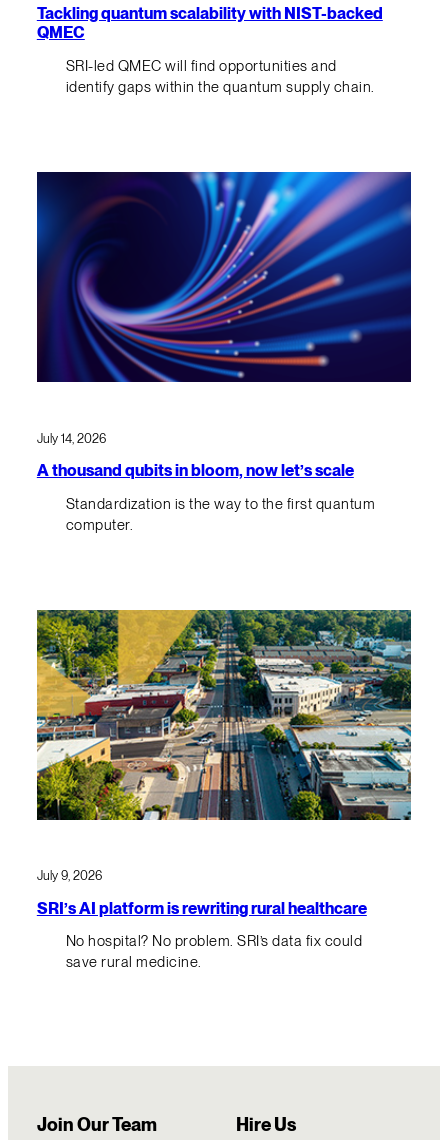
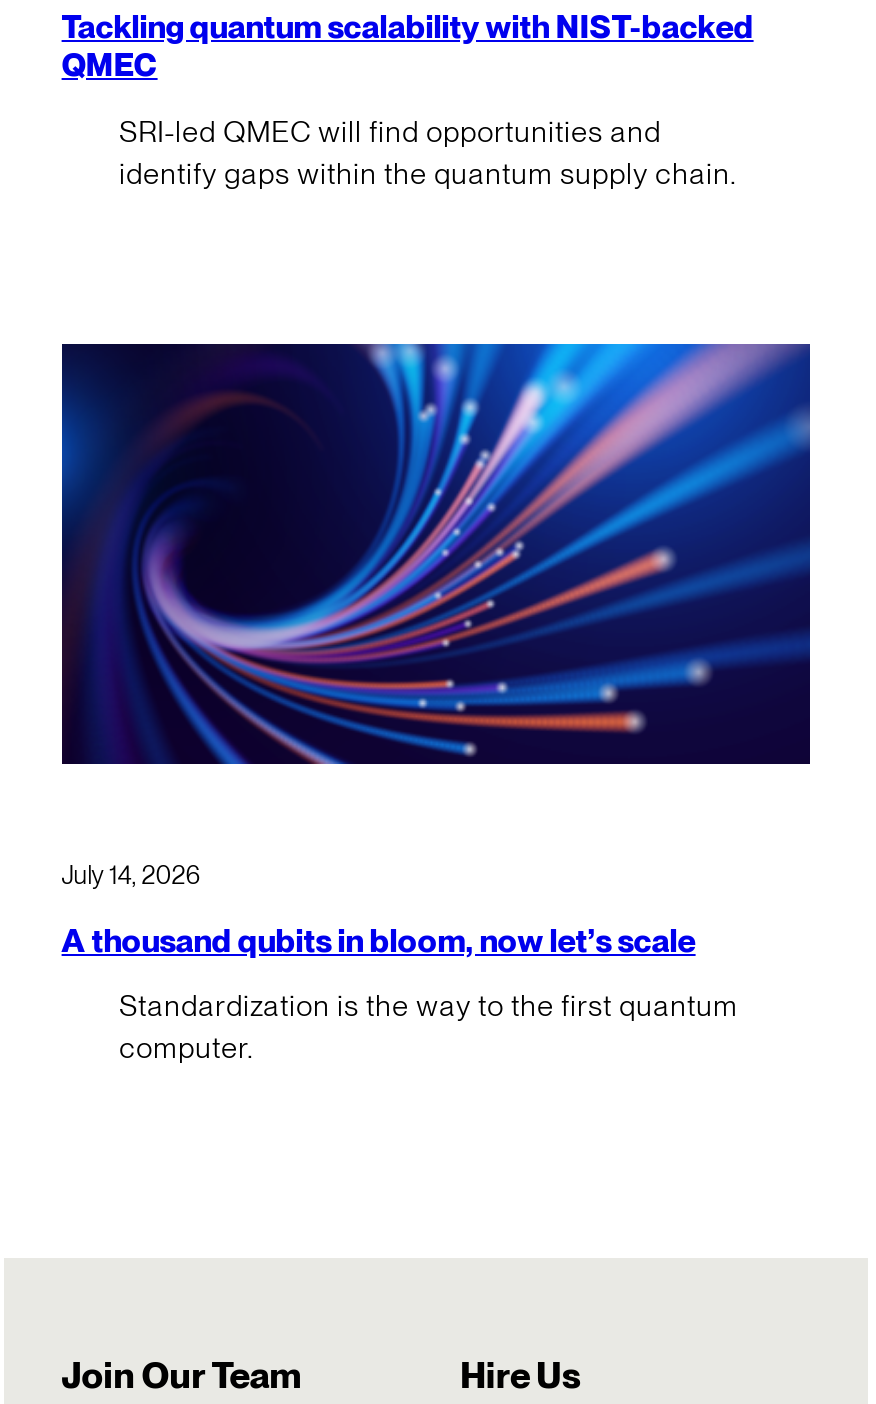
[36,609,412,821] [image] -> none
[37,868,367,971] July 9, 2026 | SRI’s AI platform is rewriting rural healthcare | No hospital? No problem. SRI’s data fix could | save rural medicine. -> none

